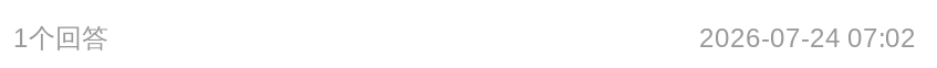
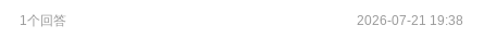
[699,23,916,54] 2026-07-24 07:02 -> [357,13,463,28] 2026-07-21 19:38

